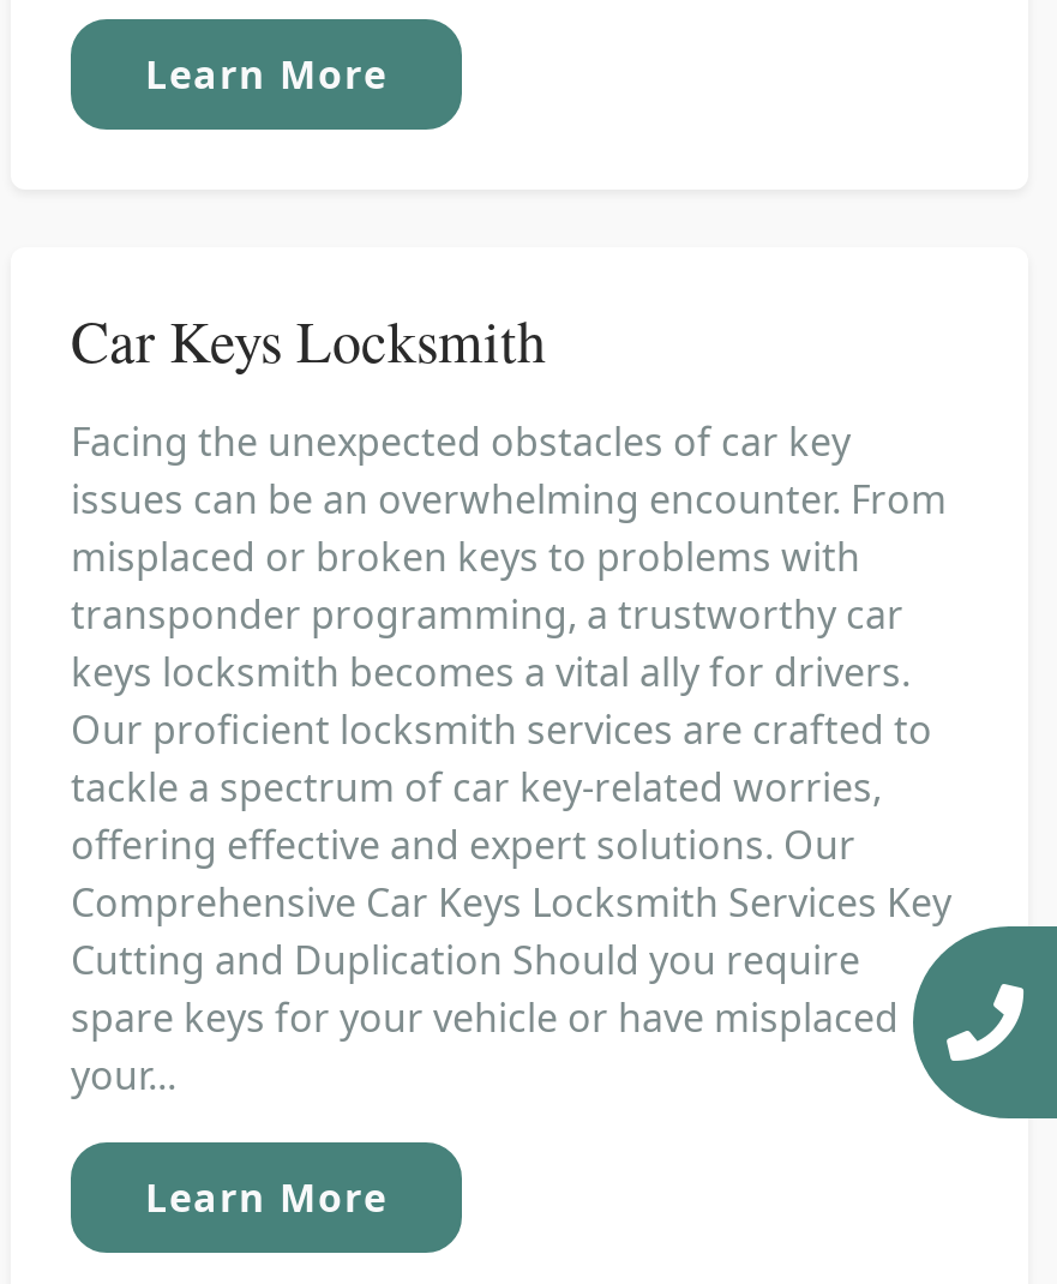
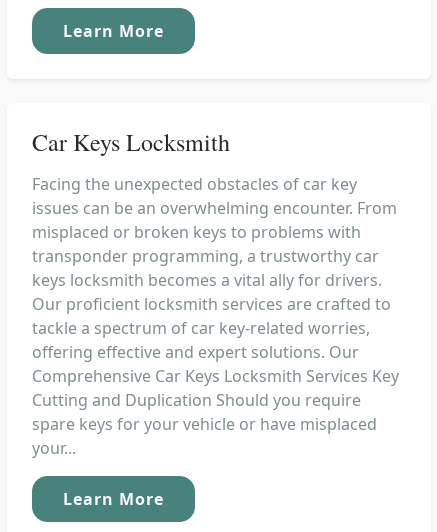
[911,924,1050,1121] [image] -> none

